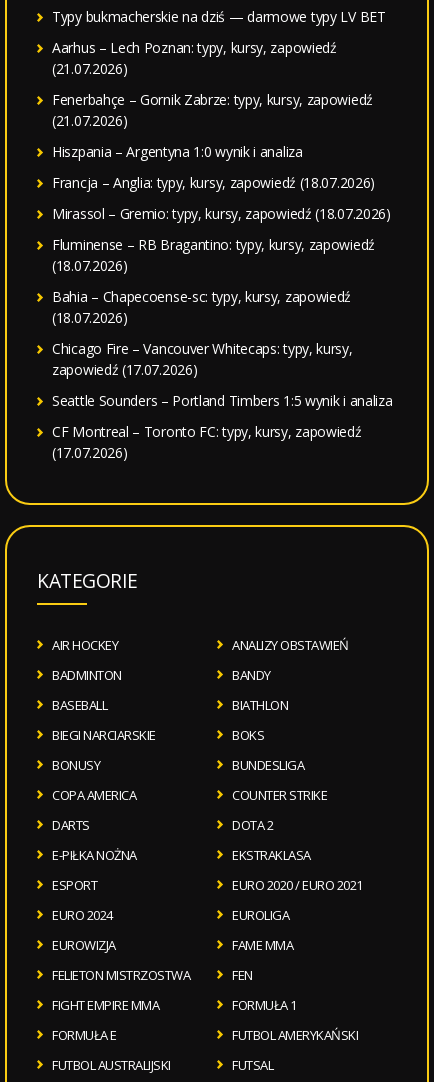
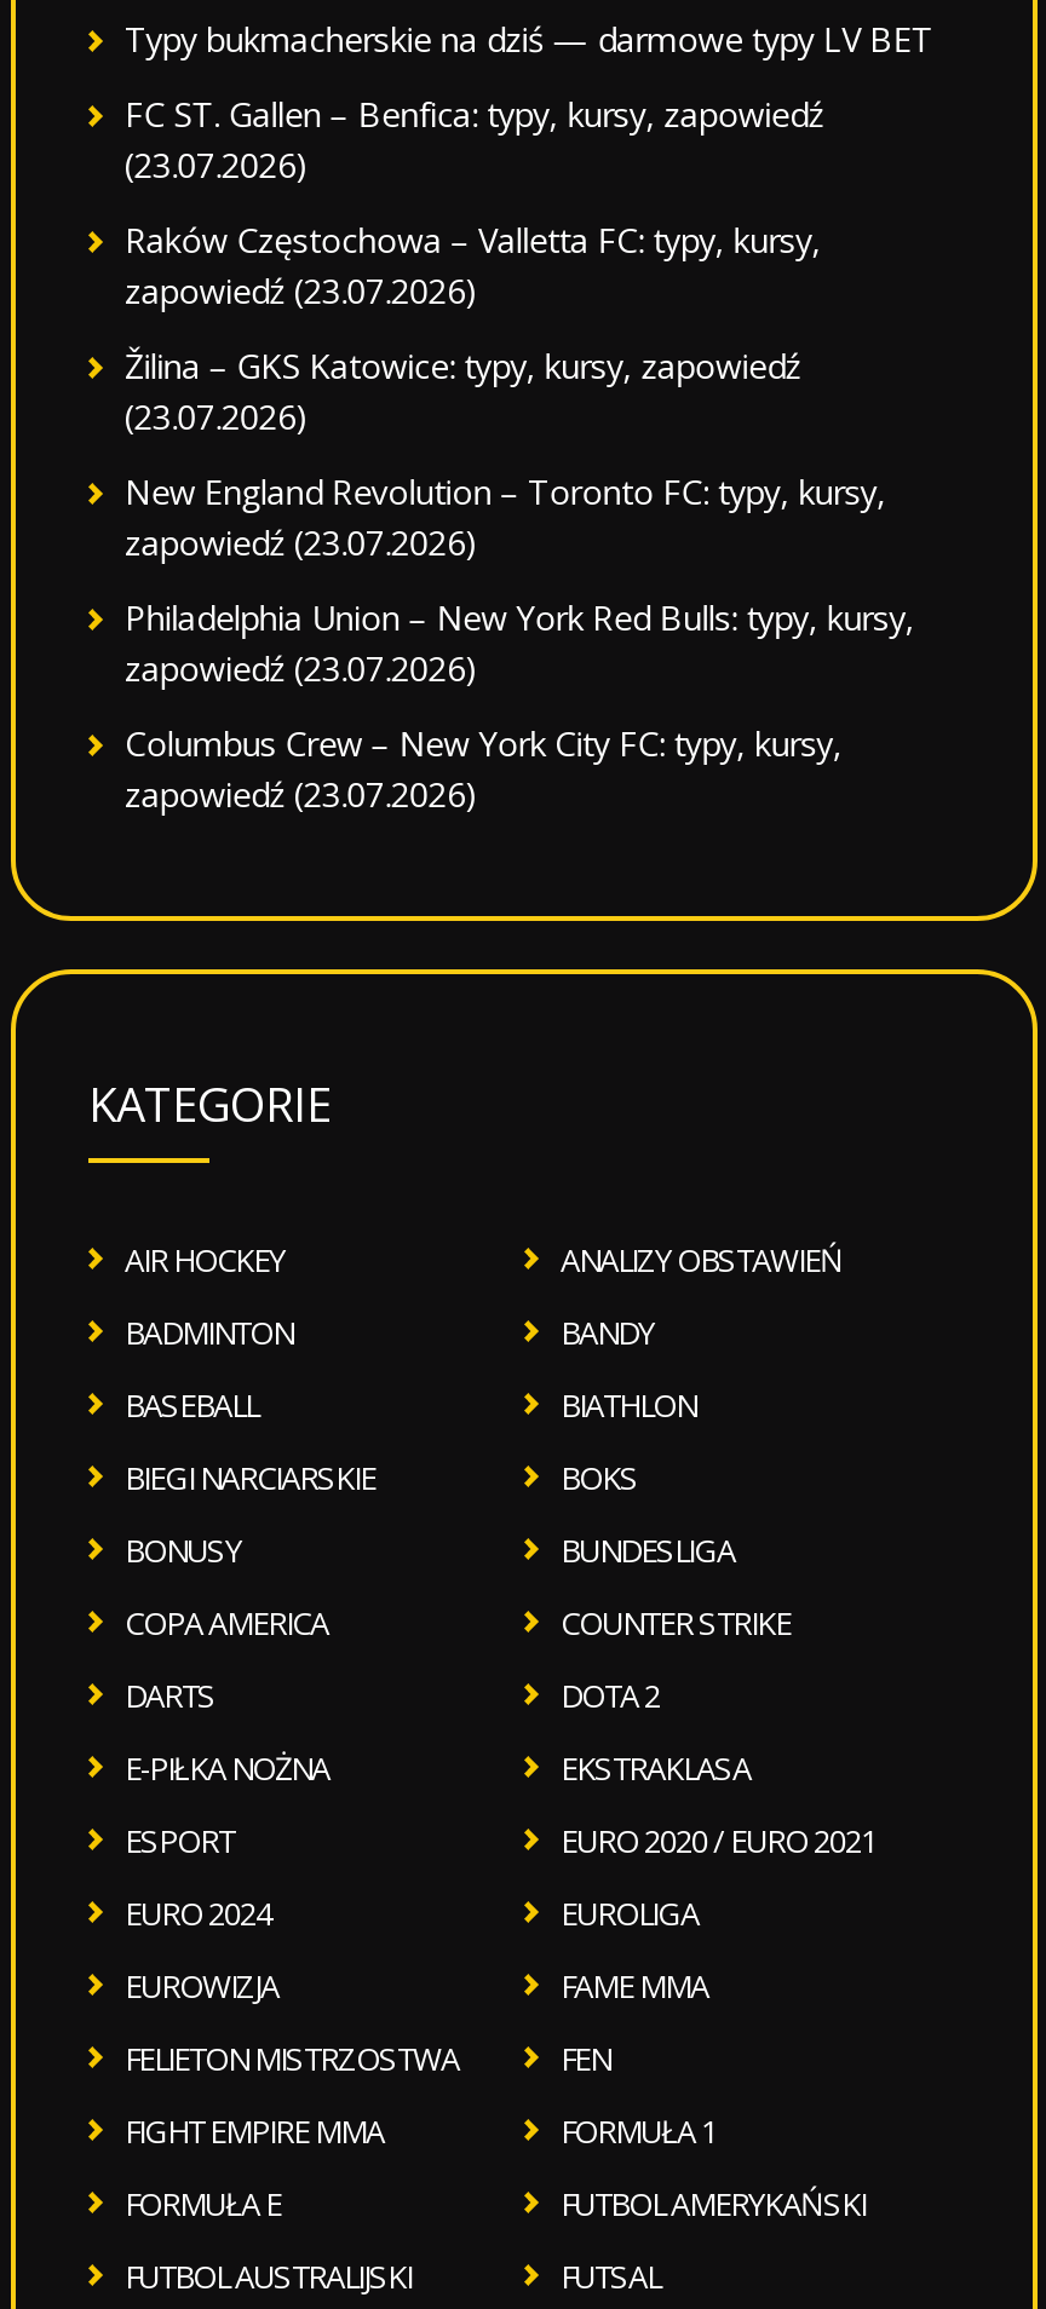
[52,38,392,462] Aarhus – Lech Poznan: typy, kursy, zapowiedź | (21.07.2026) | Fenerbahçe – Gornik Zabrze: typy, kursy, zapowiedź | (21.07.2026) | Hiszpania – Argentyna 1:0 wynik i analiza | Francja – Anglia: typy, kursy, zapowiedź (18.07.2026) | Mirassol – Gremio: typy, kursy, zapowiedź (18.07.2026) | Fluminense – RB Bragantino: typy, kursy, zapowiedź | (18.07.2026) | Bahia – Chapecoense-sc: typy, kursy, zapowiedź | (18.07.2026) | Chicago Fire – Vancouver Whitecaps: typy, kursy, | zapowiedź (17.07.2026) | Seattle Sounders – Portland Timbers 1:5 wynik i analiza | CF Montreal – Toronto FC: typy, kursy, zapowiedź | (17.07.2026) -> [125,90,914,816] FC ST. Gallen – Benfica: typy, kursy, zapowiedź | (23.07.2026) | Raków Częstochowa – Valletta FC: typy, kursy, | zapowiedź (23.07.2026) | Žilina – GKS Katowice: typy, kursy, zapowiedź | (23.07.2026) | New England Revolution – Toronto FC: typy, kursy, | zapowiedź (23.07.2026) | Philadelphia Union – New York Red Bulls: typy, kursy, | zapowiedź (23.07.2026) | Columbus Crew – New York City FC: typy, kursy, | zapowiedź (23.07.2026)

